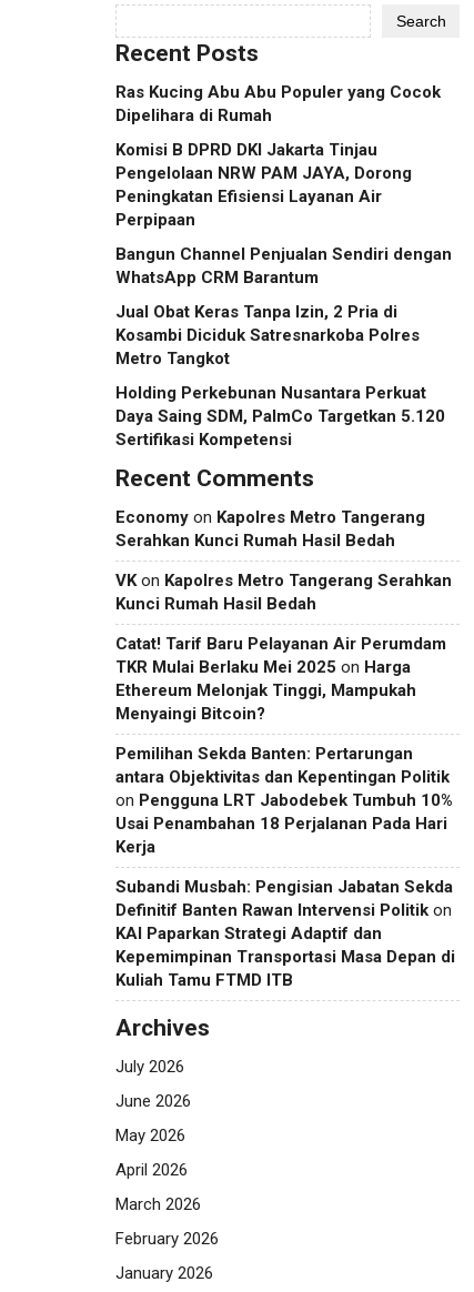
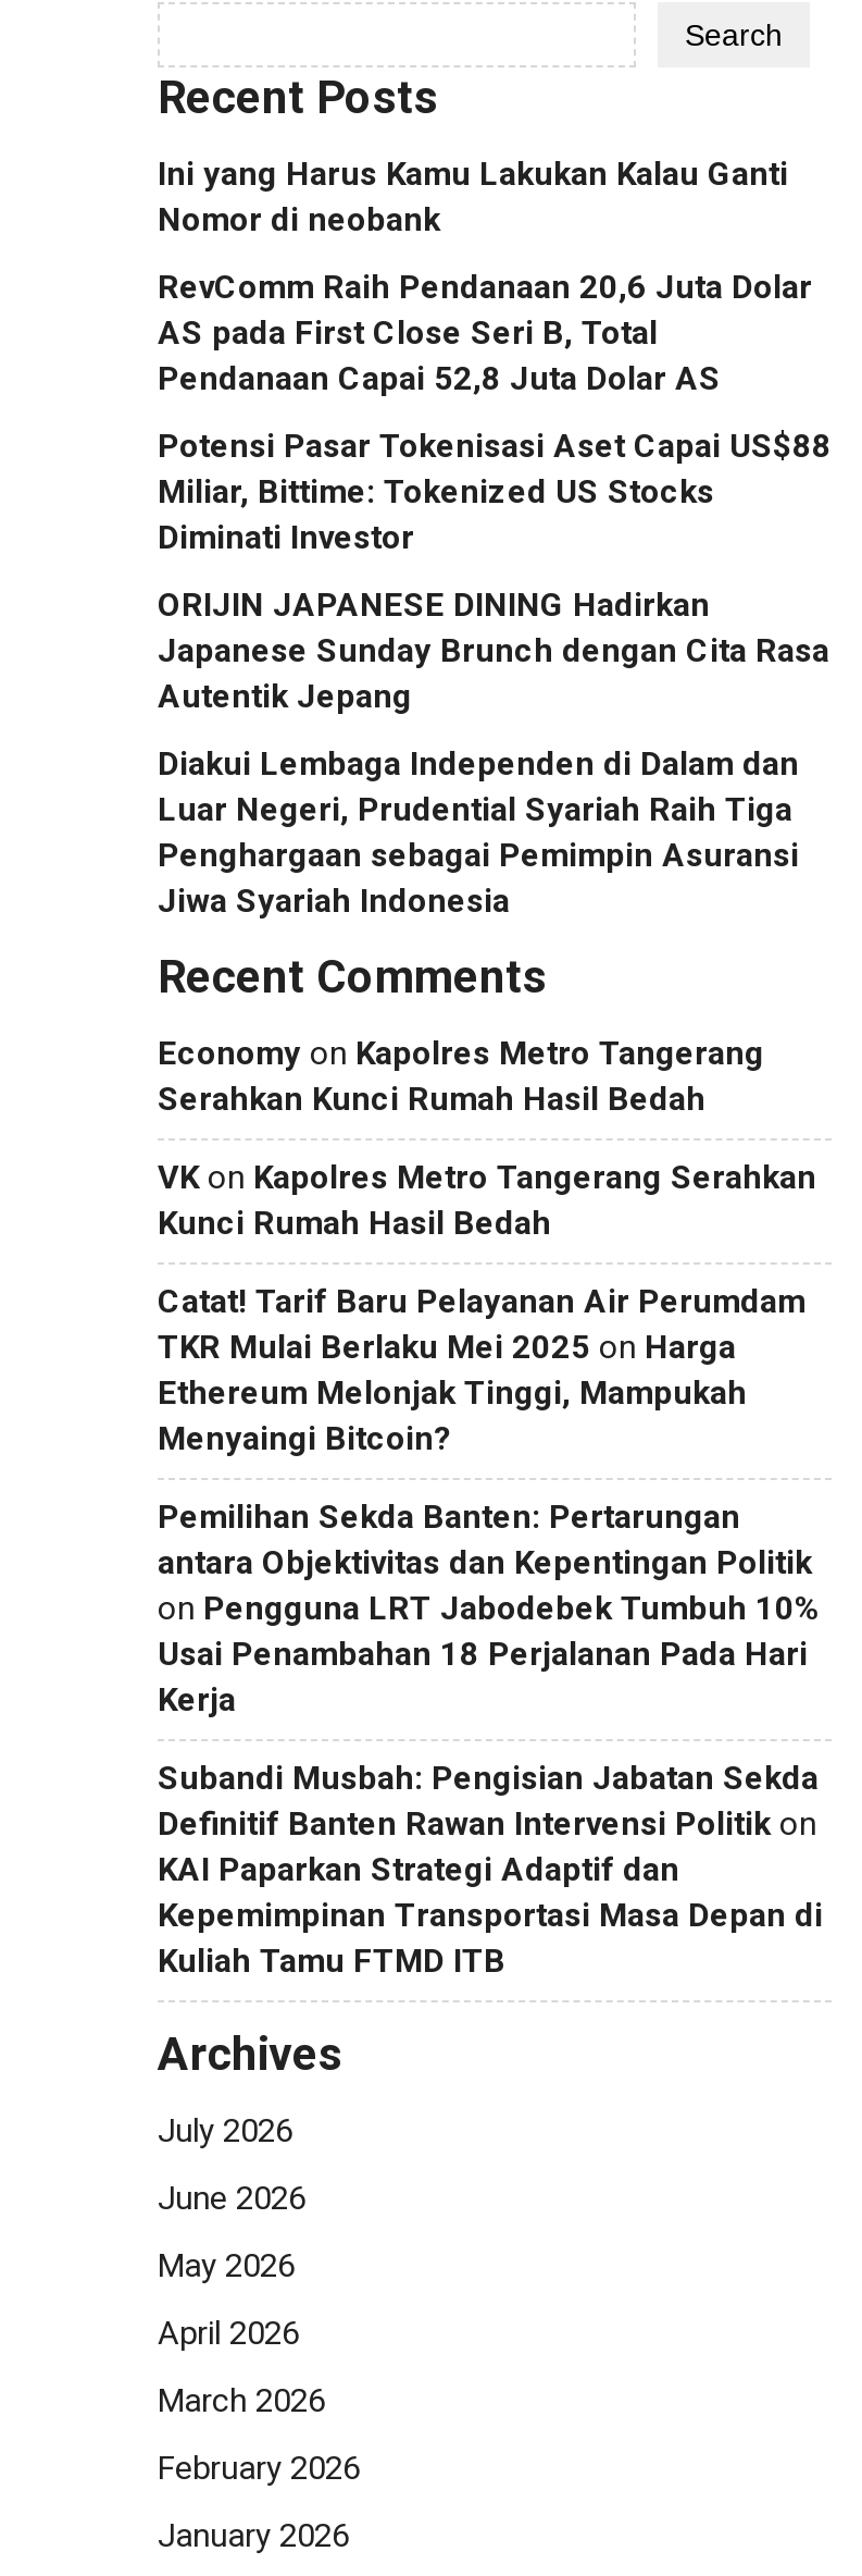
[115,82,441,125] Ras Kucing Abu Abu Populer yang Cocok | Dipelihara di Rumah -> [158,156,788,241] Ini yang Harus Kamu Lakukan Kalau Ganti | Nomor di neobank
[115,139,412,229] Komisi B DPRD DKI Jakarta Tinjau | Pengelolaan NRW PAM JAYA, Dorong | Peningkatan Efisiensi Layanan Air | Perpipaan -> [158,269,812,399] RevComm Raih Pendanaan 20,6 Juta Dolar | AS pada First Close Seri B, Total | Pendanaan Capai 52,8 Juta Dolar AS
[115,244,452,287] Bangun Channel Penjualan Sendiri dengan | WhatsApp CRM Barantum -> [158,428,832,558] Potensi Pasar Tokenisasi Aset Capai US$88 | Miliar, Bittime: Tokenized US Stocks | Diminati Investor
[115,301,420,368] Jual Obat Keras Tanpa Izin, 2 Pria di | Kosambi Diciduk Satresnarkoba Polres | Metro Tangkot -> [158,587,829,717] ORIJIN JAPANESE DINING Hadirkan | Japanese Sunday Brunch dengan Cita Rasa | Autentik Jepang
[115,382,445,449] Holding Perkebunan Nusantara Perkuat | Daya Saing SDM, PalmCo Targetkan 5.120 | Sertifikasi Kompetensi -> [158,745,799,922] Diakui Lembaga Independen di Dalam dan | Luar Negeri, Prudential Syariah Raih Tiga | Penghargaan sebagai Pemimpin Asuransi | Jiwa Syariah Indonesia

